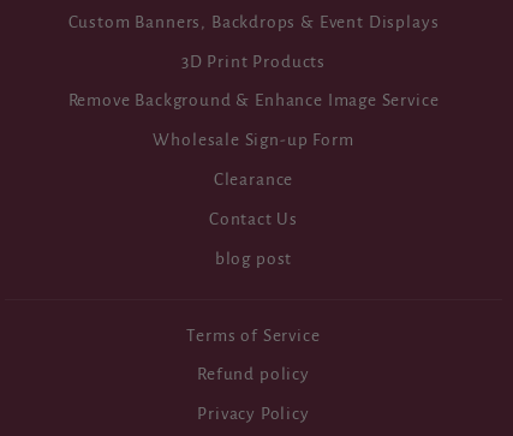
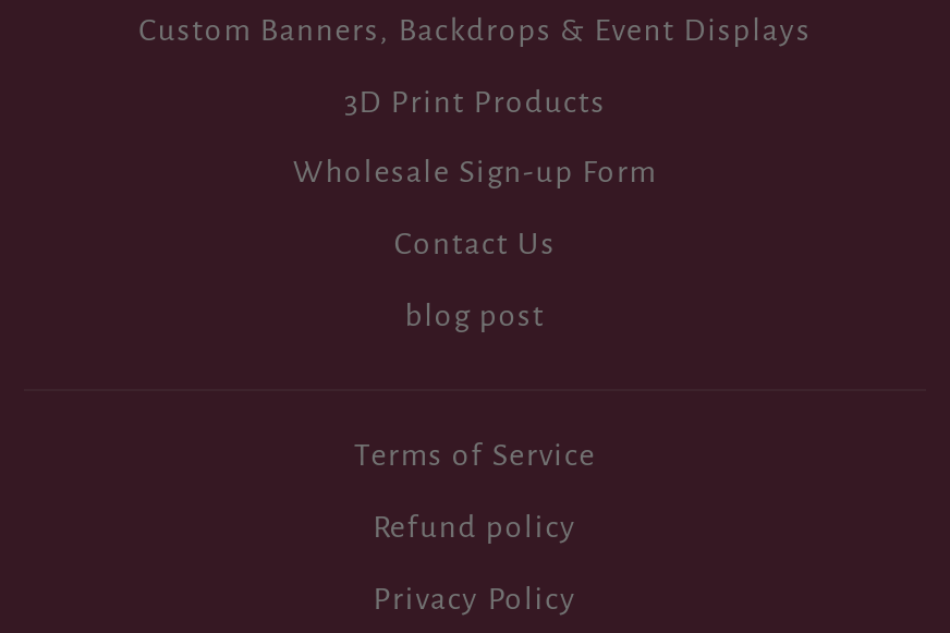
[68,92,439,110] Remove Background & Enhance Image Service -> none
[214,171,293,189] Clearance -> none

